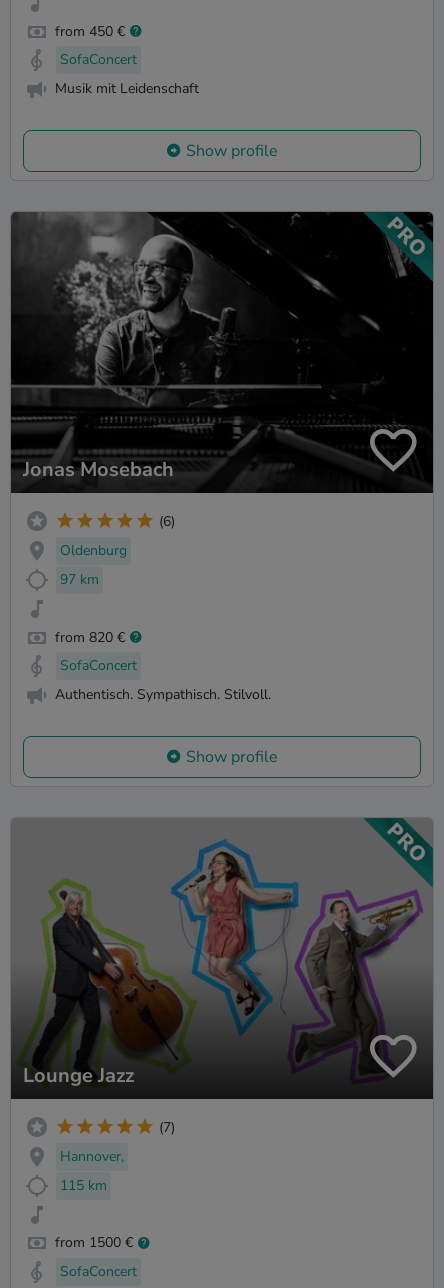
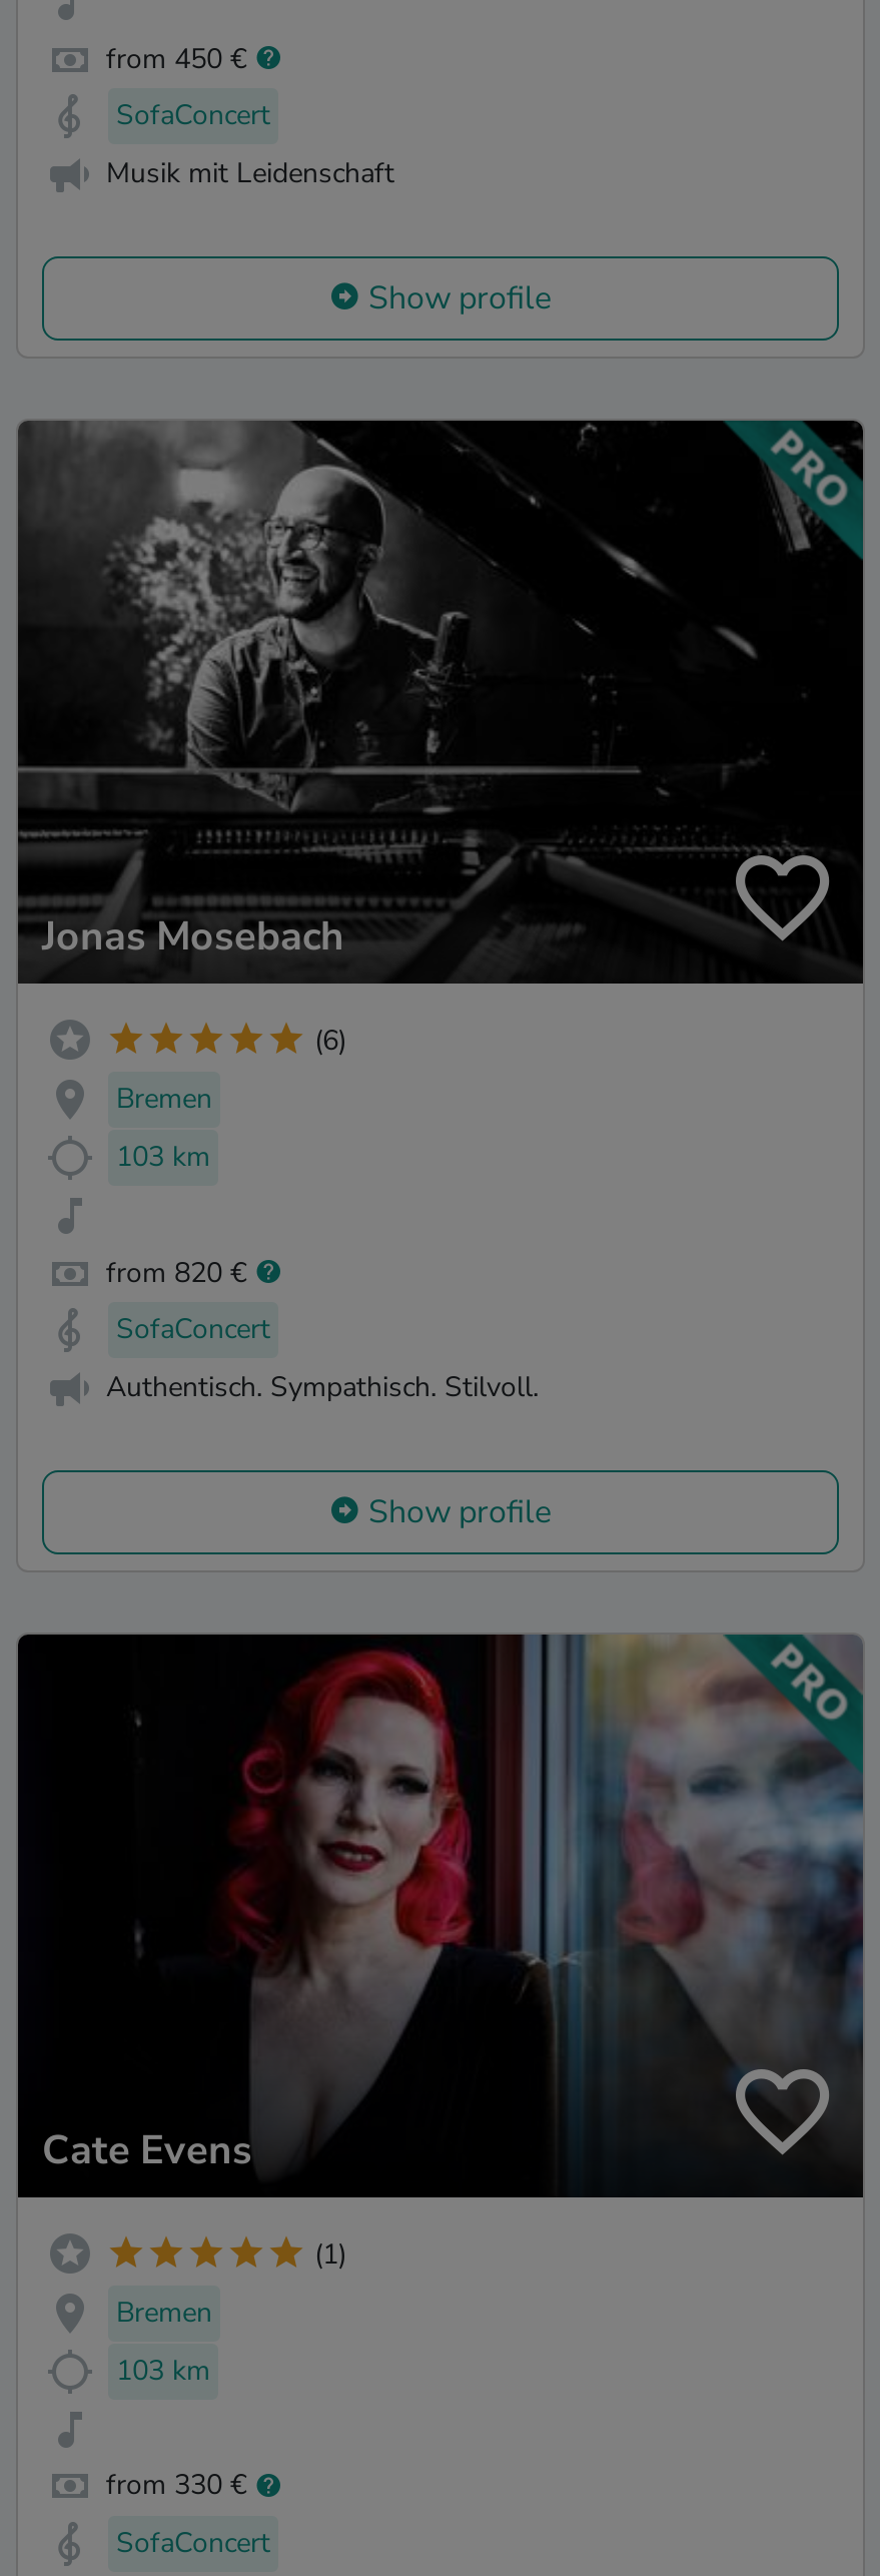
[60,541,127,560] Oldenburg -> [116,1080,212,1118] Bremen
[60,570,99,589] 97 km -> [116,1138,210,1176] 103 km
[10,818,433,1096] [image] | Lounge Jazz -> [16,1633,863,2193] [image] | Cate Evens
[159,1118,175,1137] (7) -> [314,2235,346,2273] (1)
[60,1147,124,1166] Hannover, -> [116,2294,212,2332] Bremen
[60,1176,107,1195] 115 km -> [116,2351,210,2389] 103 km
[55,1233,133,1252] from 1500 € -> [106,2467,246,2505] from 330 €

